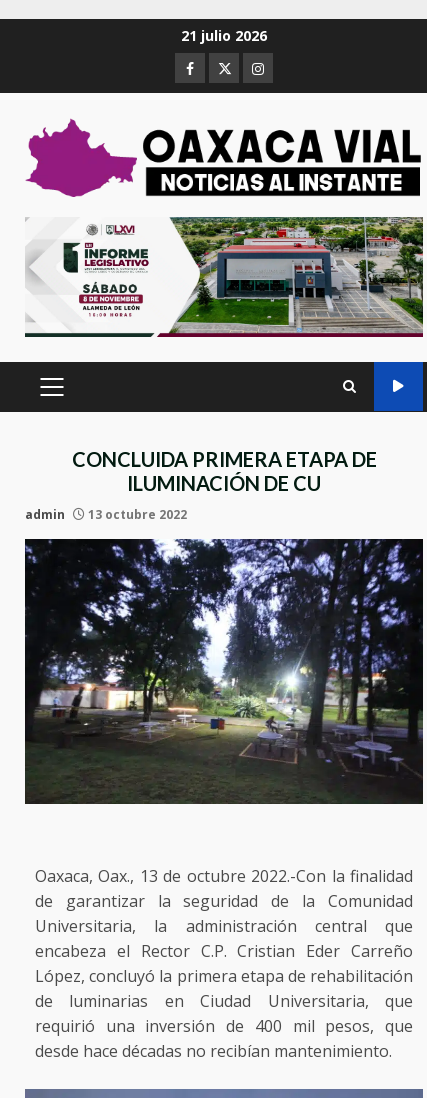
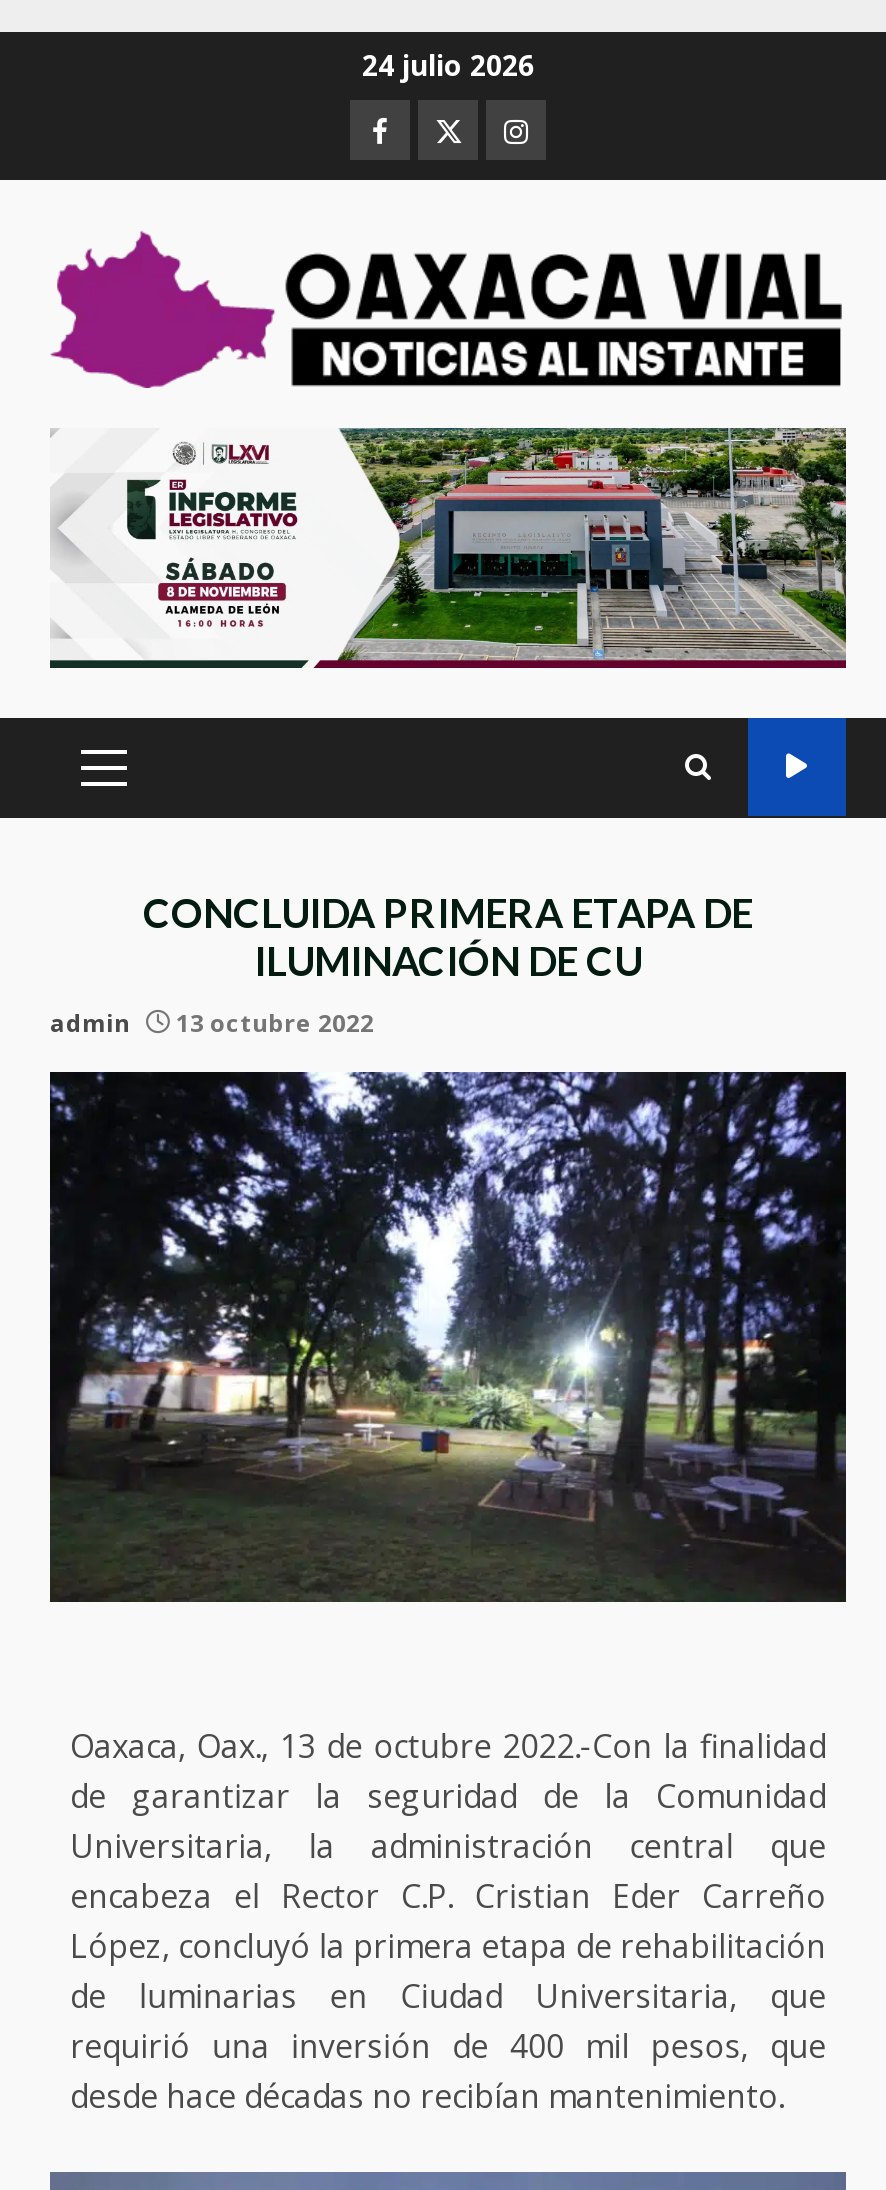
[181,26,267,45] 21 julio 2026 -> [362,46,534,84] 24 julio 2026

